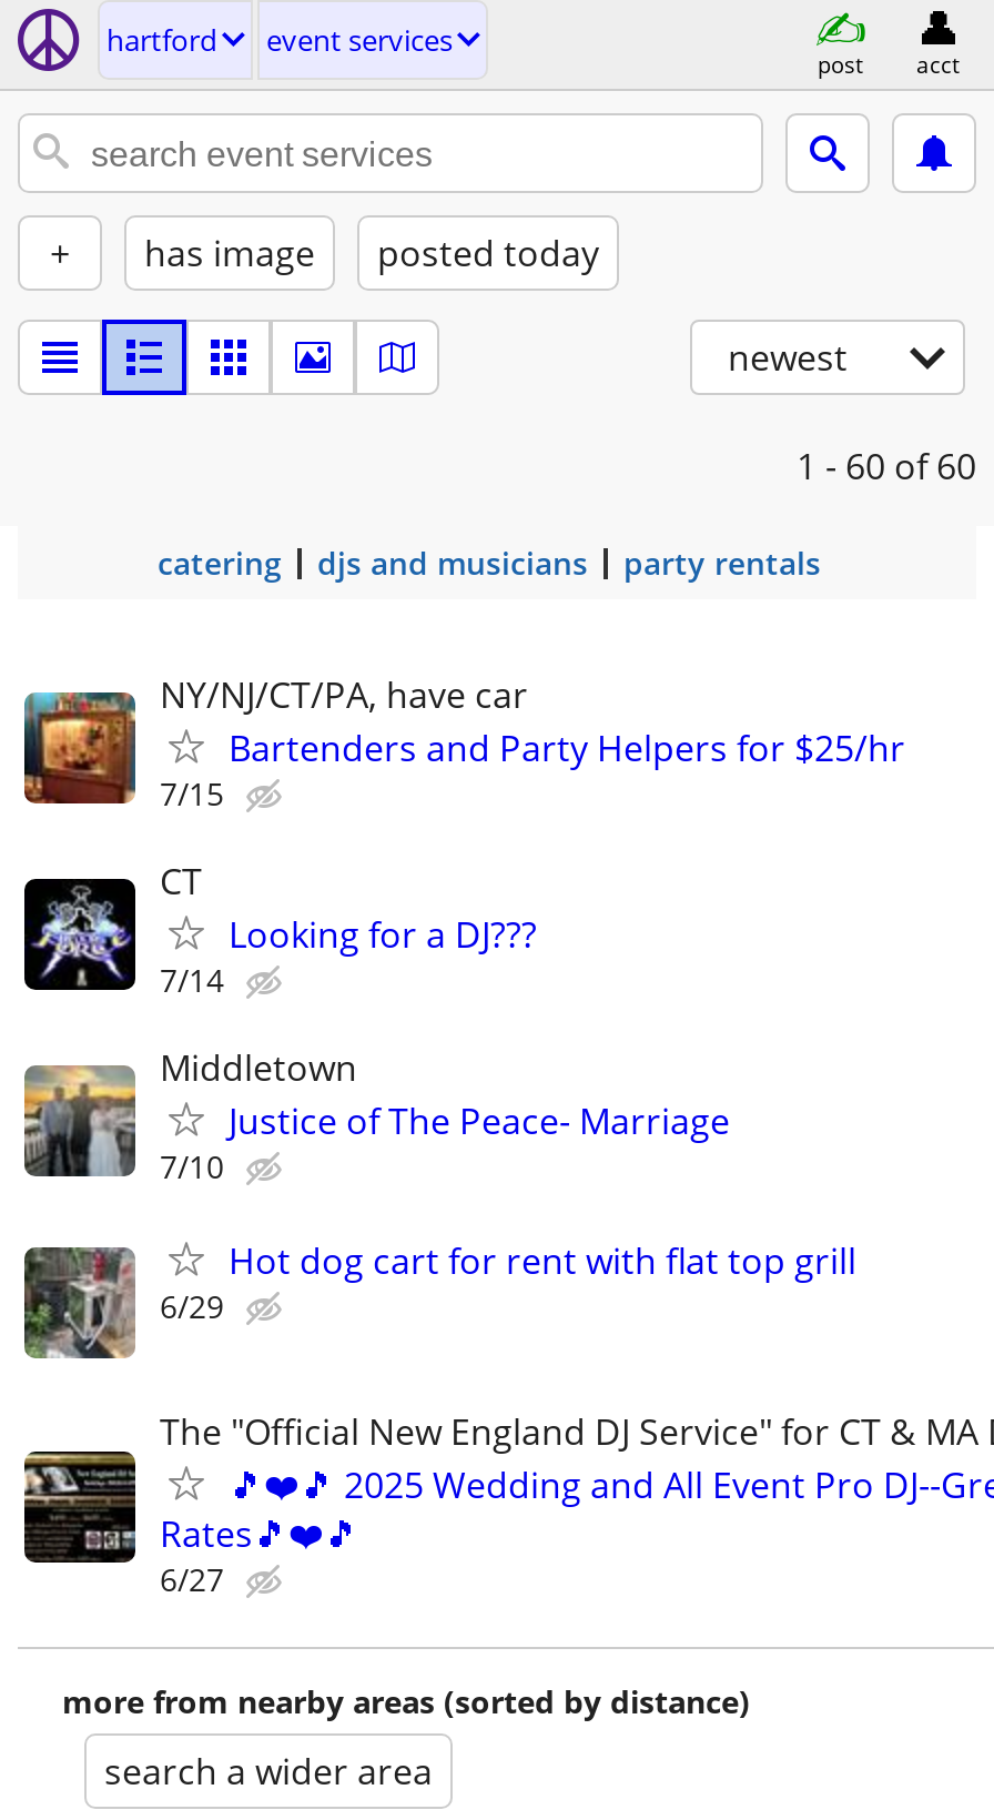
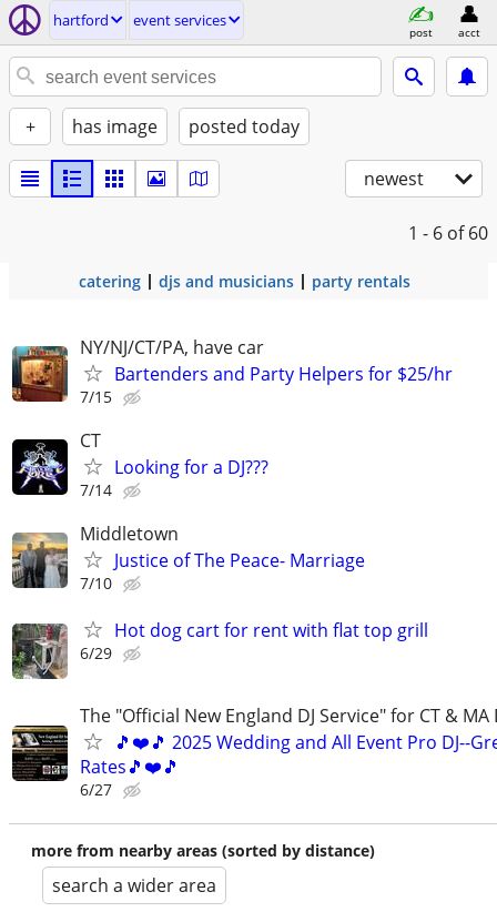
[797,442,976,491] 1 - 60 of 60 -> [408,221,488,245] 1 - 6 of 60

